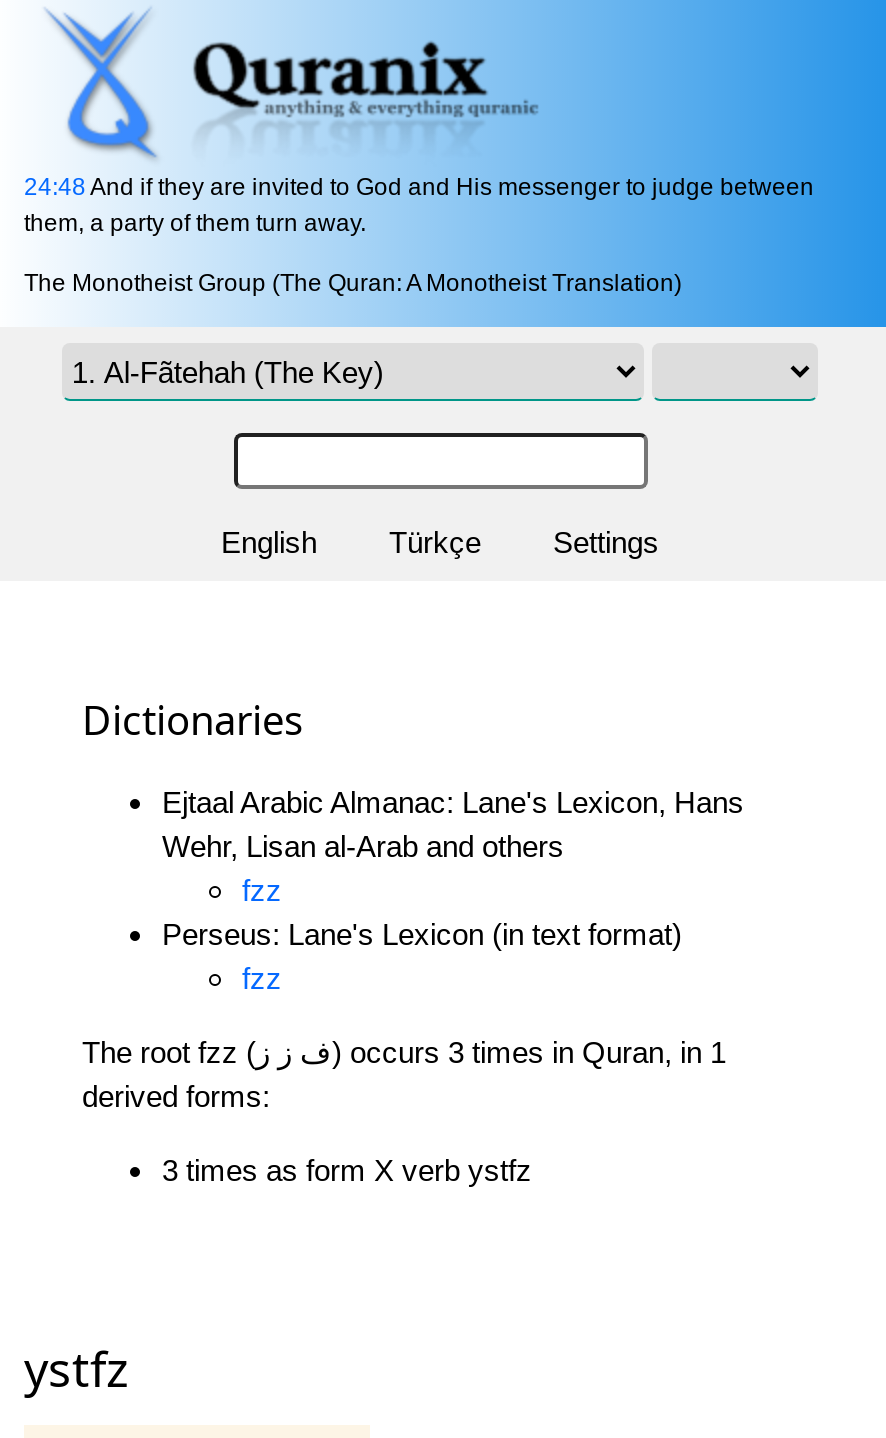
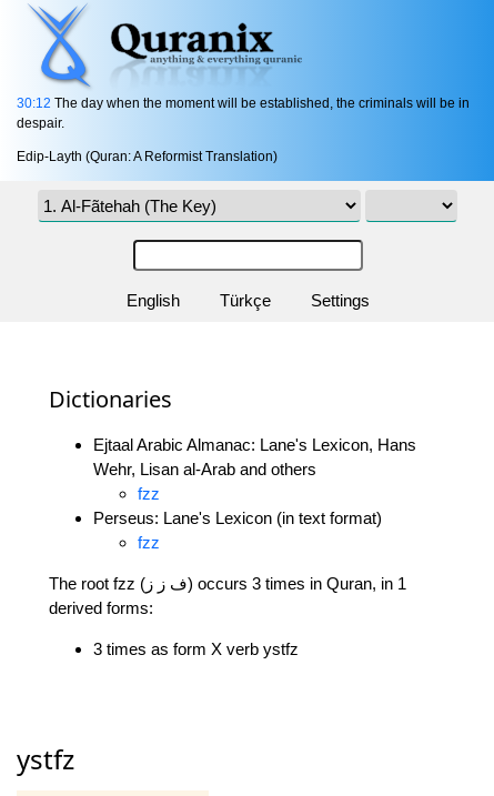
[24,174,814,238] 24:48 And if they are invited to God and His messenger to judge between | them, a party of them turn away. -> [17,96,470,131] 30:12 The day when the moment will be established, the criminals will be in | despair.
[24,270,682,298] The Monotheist Group (The Quran: A Monotheist Translation) -> [17,149,278,165] Edip-Layth (Quran: A Reformist Translation)

